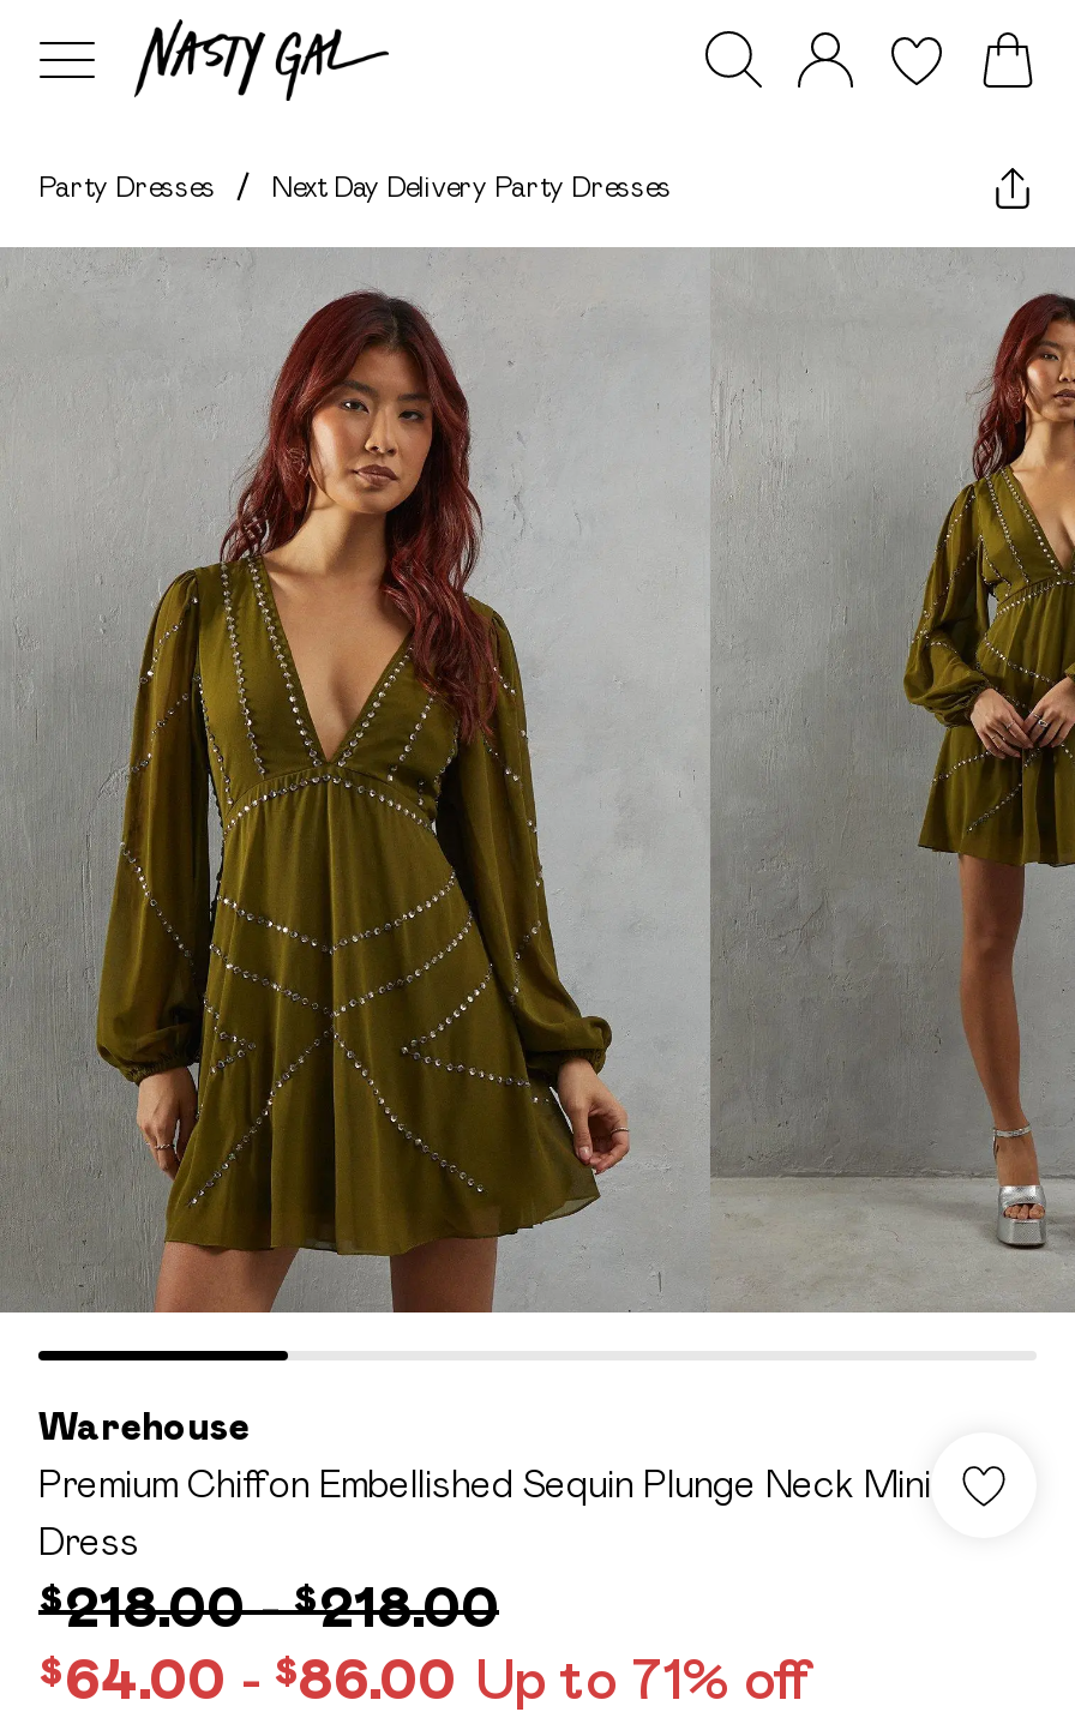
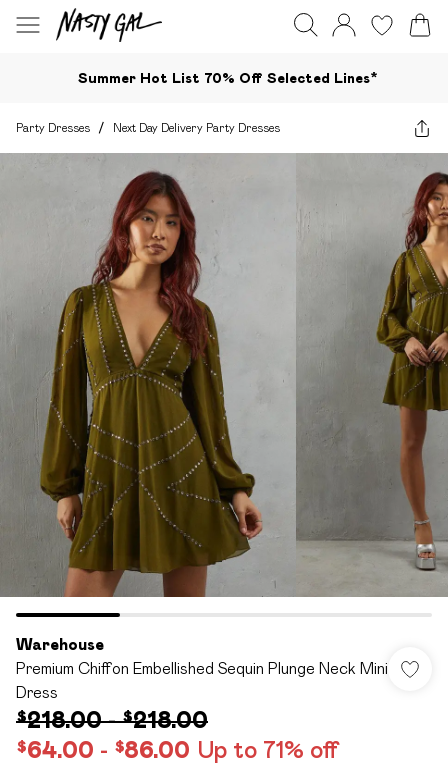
none -> [78,69,378,85] Summer Hot List 70% Off Selected Lines*

